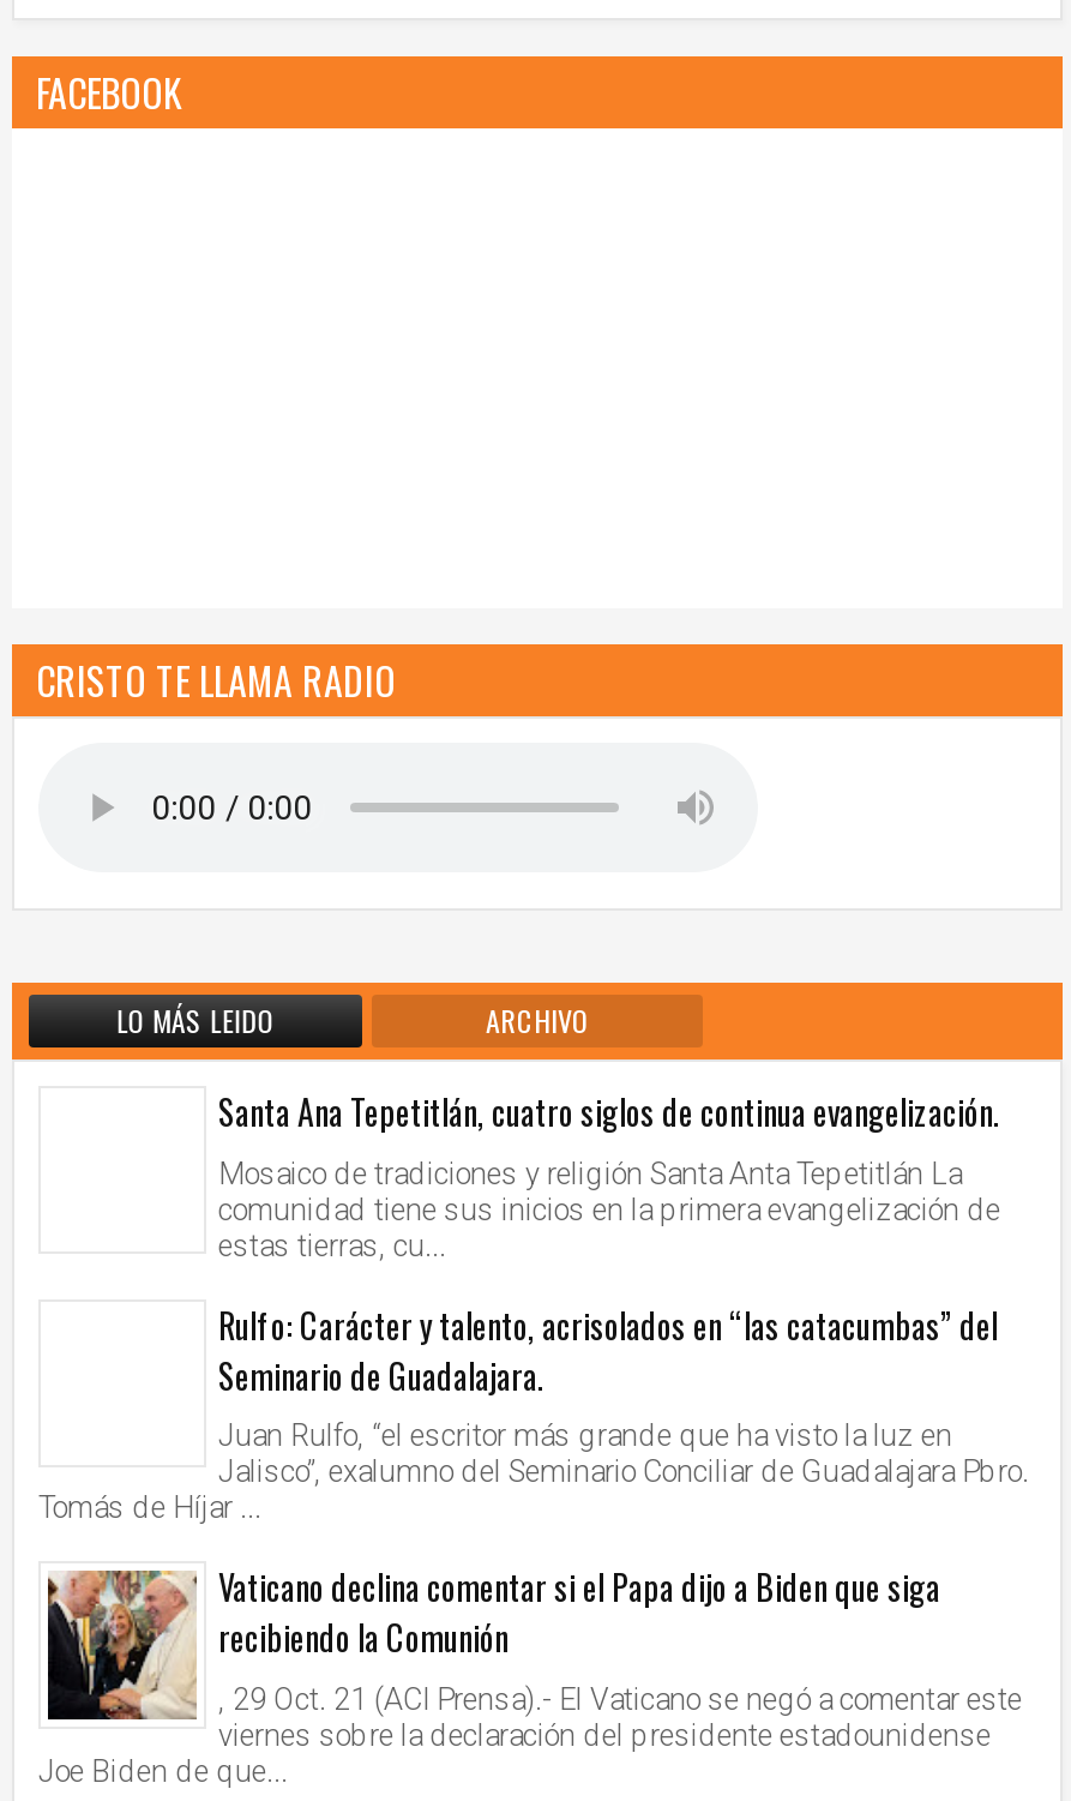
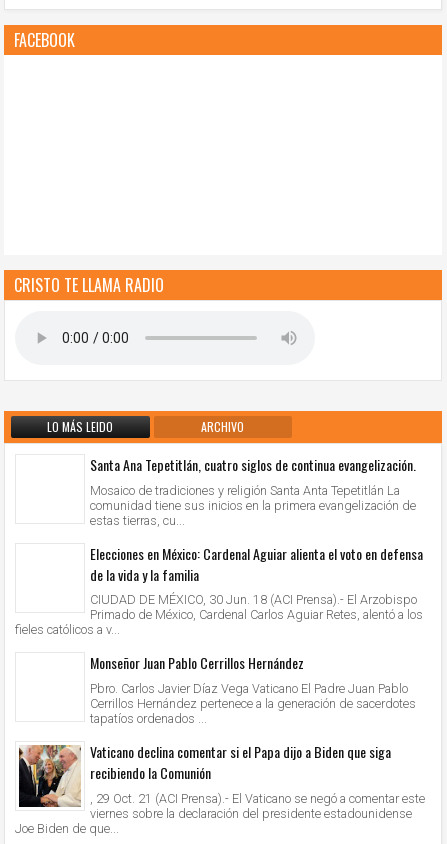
[38,1298,1029,1526] Rulfo: Carácter y talento, acrisolados en “las catacumbas” del | Seminario de Guadalajara. | Juan Rulfo, “el escritor más grande que ha visto la luz en | Jalisco”, exalumno del Seminario Conciliar de Guadalajara Pbro. | Tomás de Híjar ... -> [15,542,423,726] Elecciones en México: Cardenal Aguiar alienta el voto en defensa | de la vida y la familia | CIUDAD DE MÉXICO, 30 Jun. 18 (ACI Prensa).- El Arzobispo | Primado de México, Cardenal Carlos Aguiar Retes, alentó a los | fieles católicos a v... | Monseñor Juan Pablo Cerrillos Hernández | Pbro. Carlos Javier Díaz Vega Vaticano El Padre Juan Pablo | Cerrillos Hernández pertenece a la generación de sacerdotes | tapatíos ordenados ...

